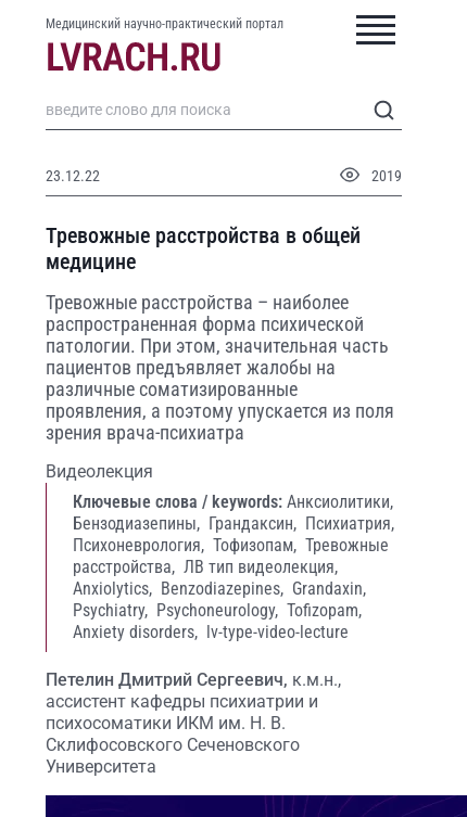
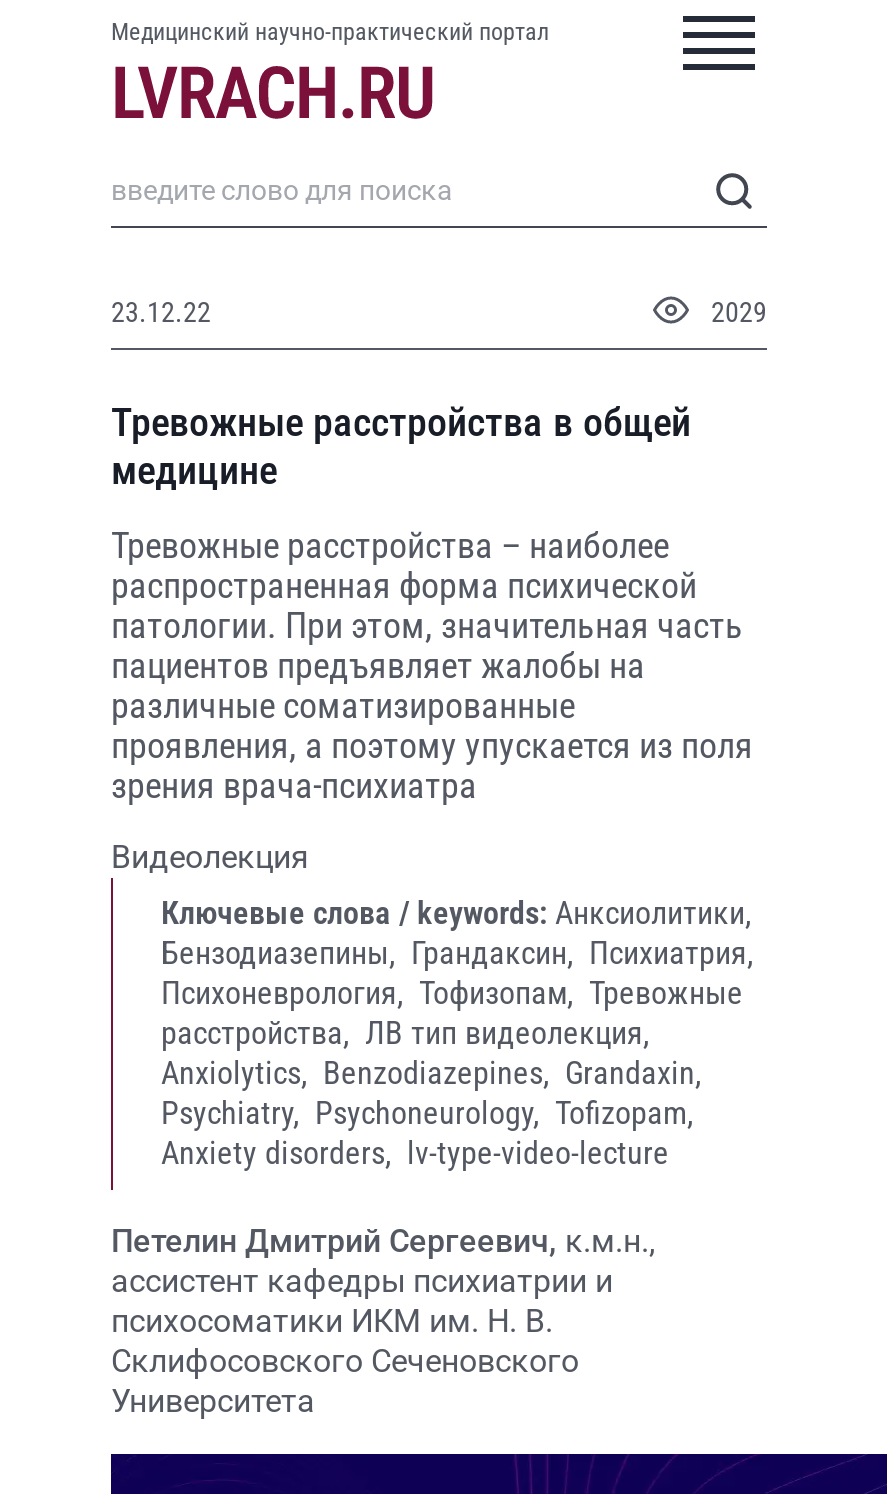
[368,167,402,184] 2019 -> [705,296,767,328] 2029

